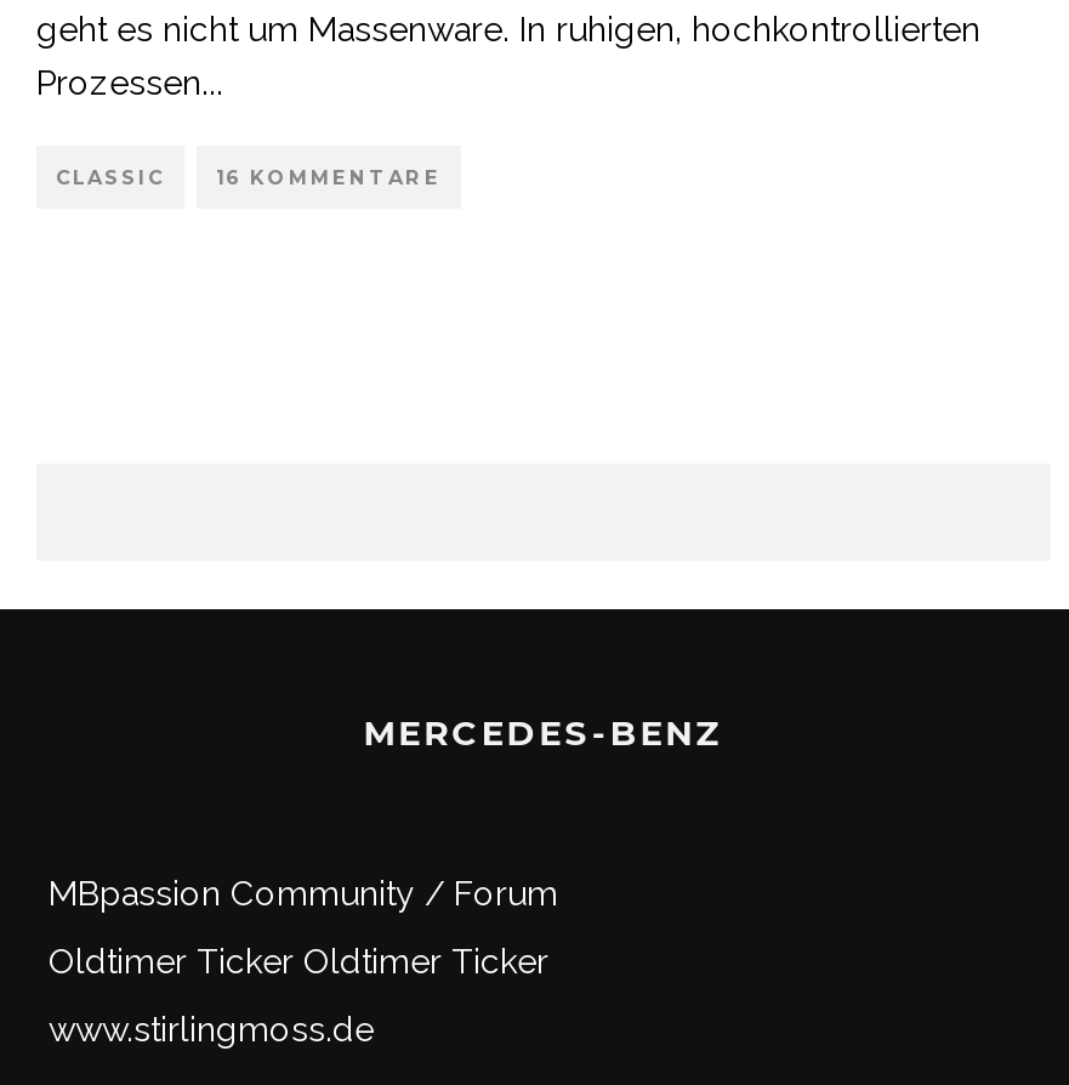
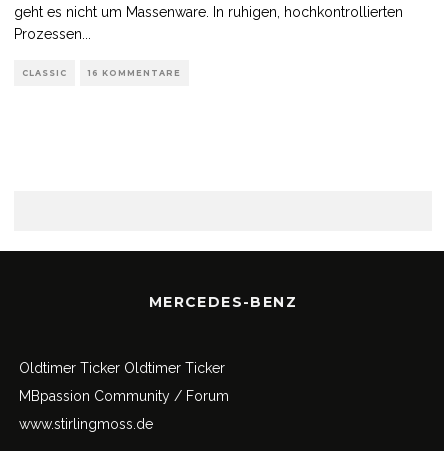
moved [49,873,558,912] -> [19,388,229,404]: MBpassion Community / Forum
moved [49,941,548,980] -> [19,360,225,376]: Oldtimer Ticker Oldtimer Ticker

